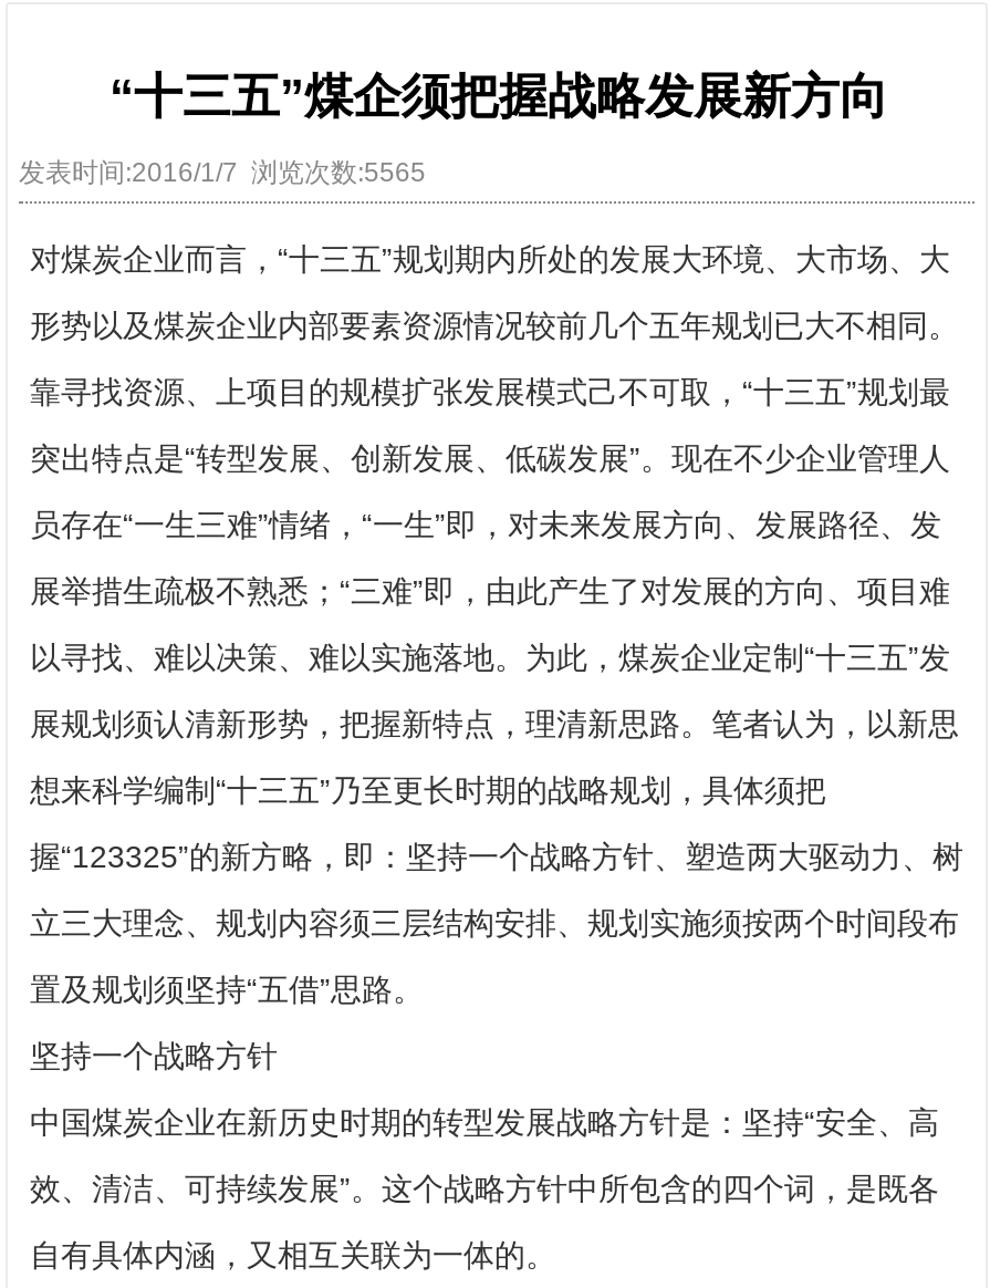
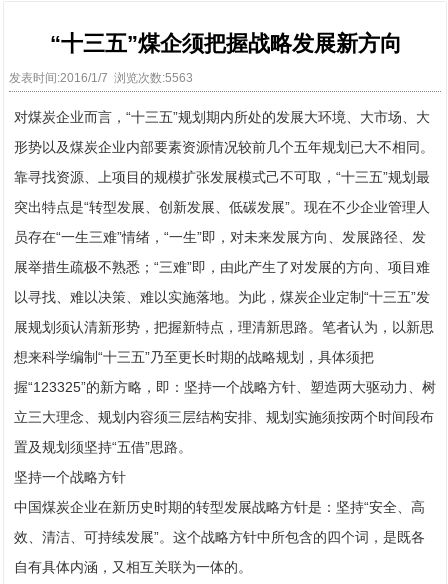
[19,156,439,187] 发表时间:2016/1/7 浏览次数:5565 -> [9,71,199,85] 发表时间:2016/1/7 浏览次数:5563

